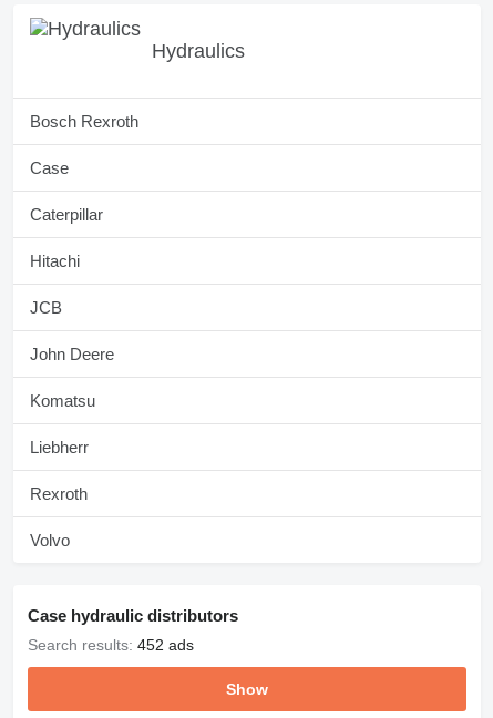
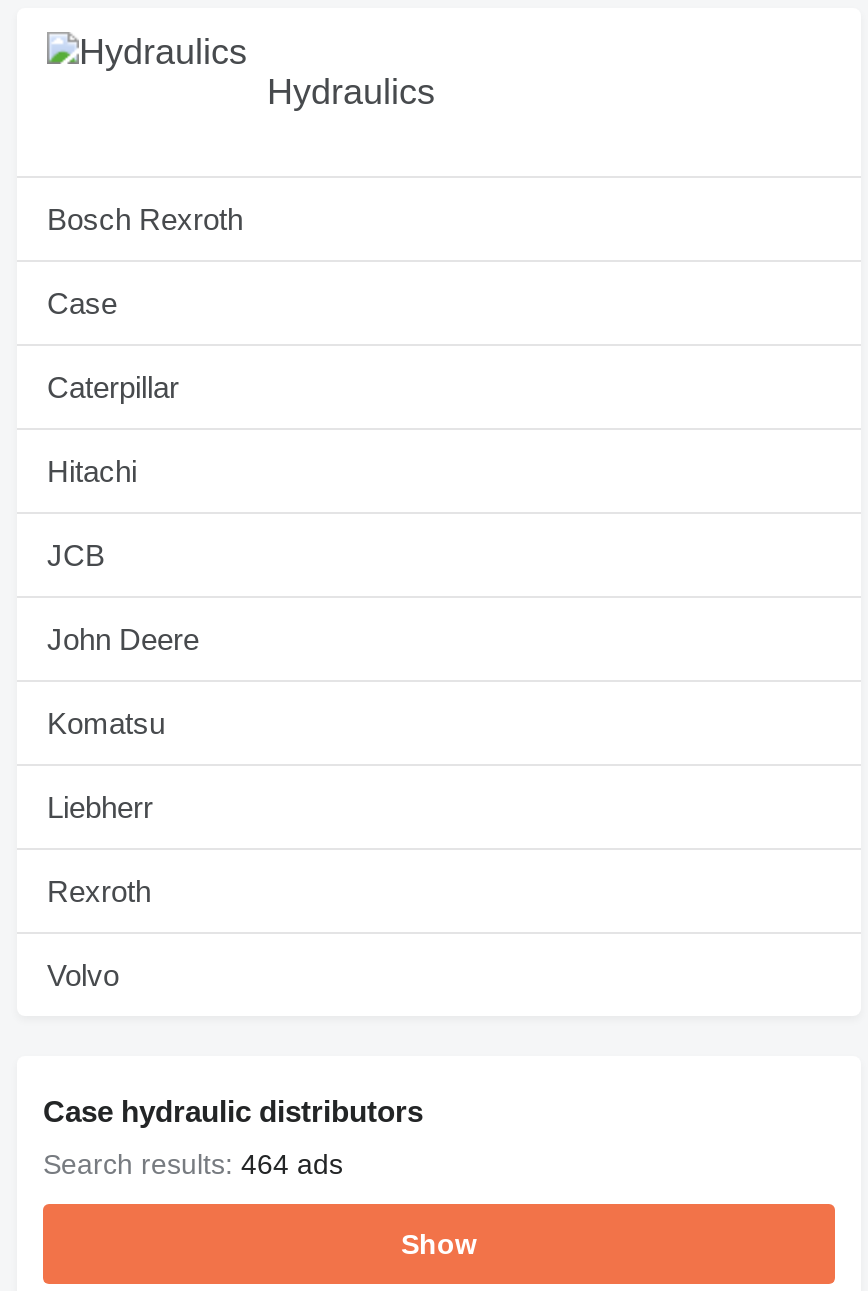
[28,636,194,654] Search results: 452 ads -> [43,1149,343,1181] Search results: 464 ads

